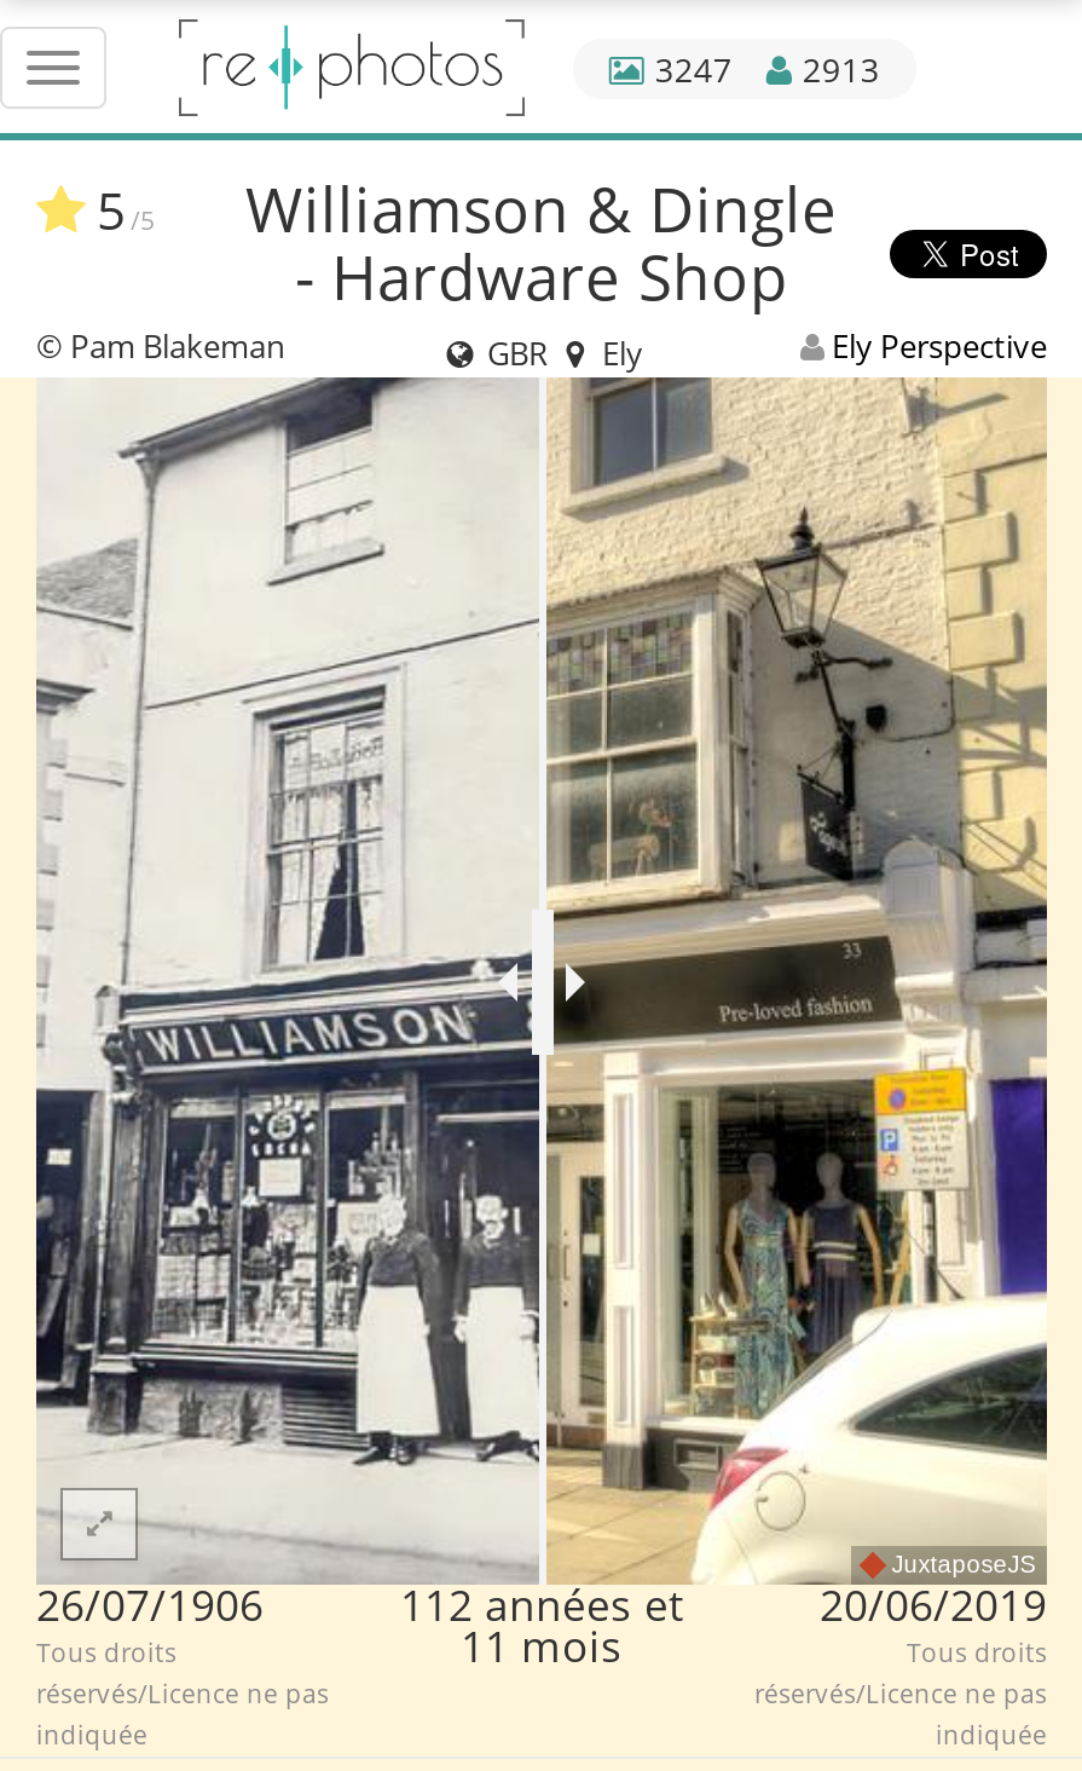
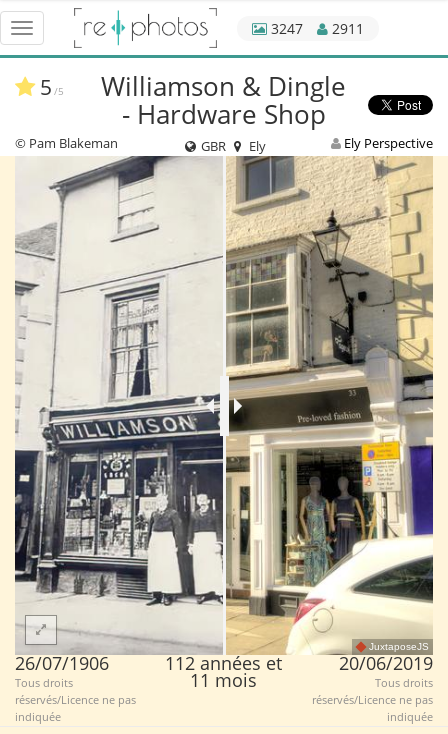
[645,45,880,91] 3247 2913 -> [267,18,364,37] 3247 2911

